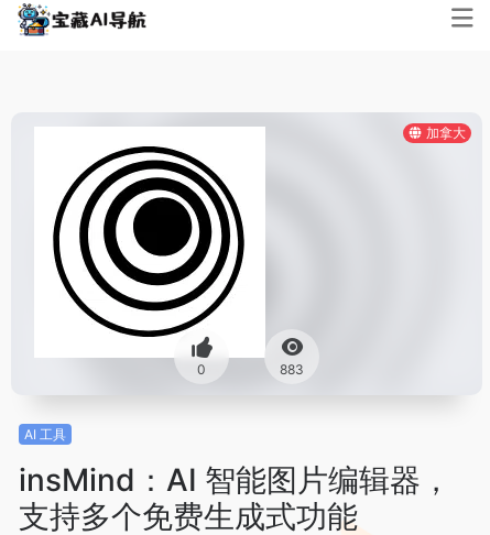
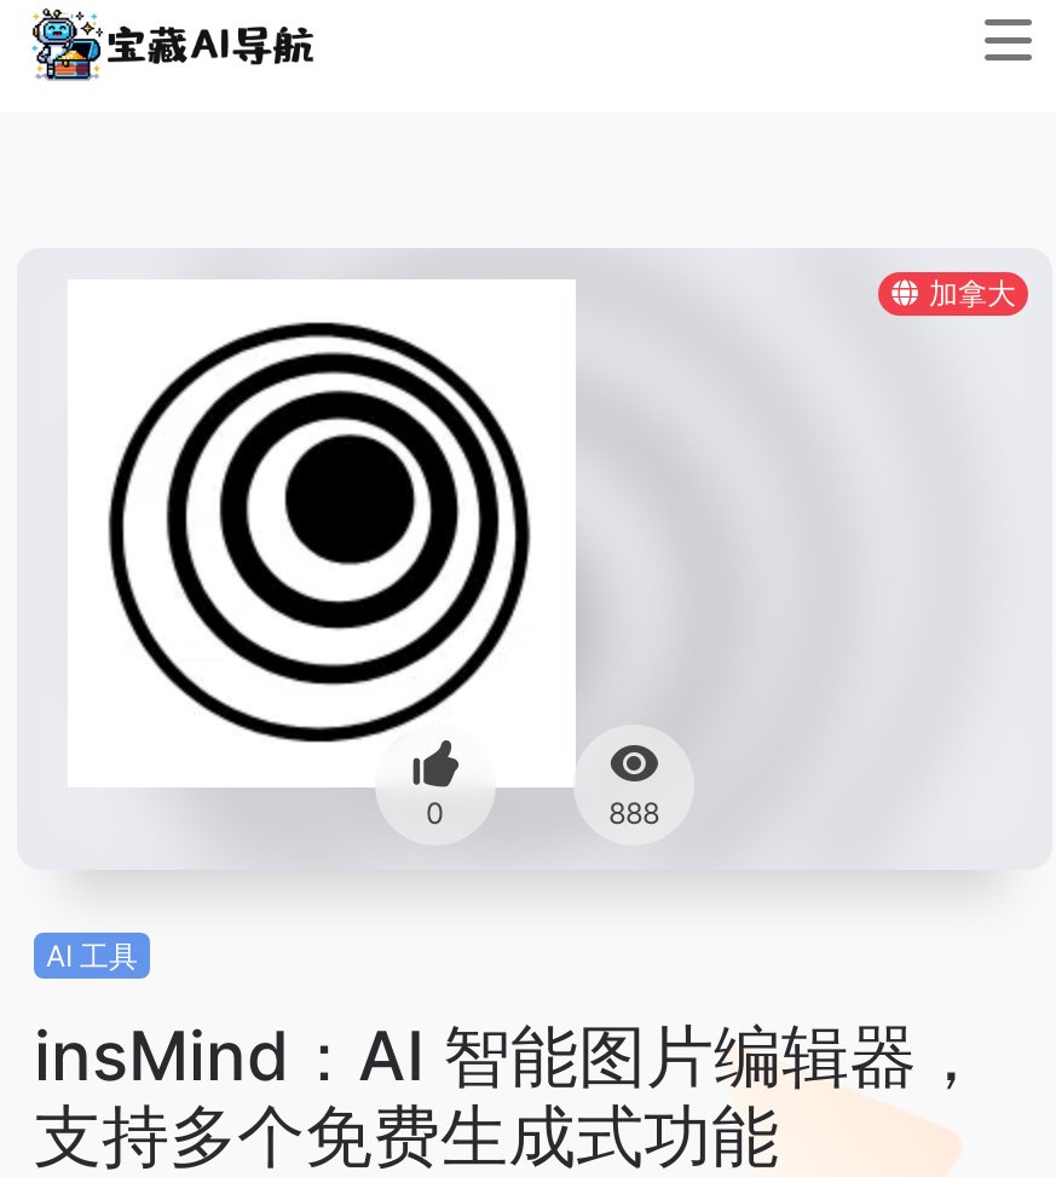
[280,361,304,378] 883 -> [608,795,659,832] 888

